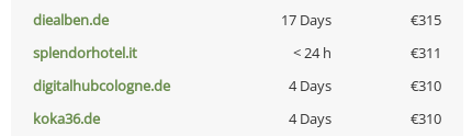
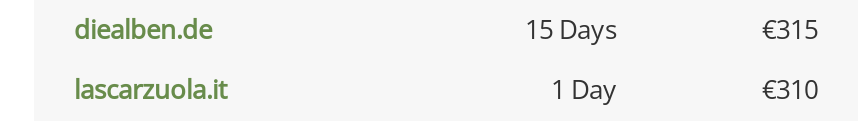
[280,10,331,30] 17 Days -> [525,11,617,47] 15 Days
[33,43,441,128] splendorhotel.it | < 24 h | €311 | digitalhubcologne.de | 4 Days | €310 | koka36.de | 4 Days -> [74,71,617,107] lascarzuola.it | 1 Day

